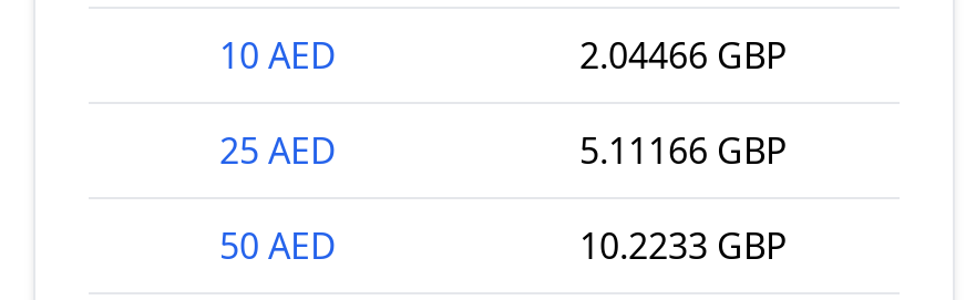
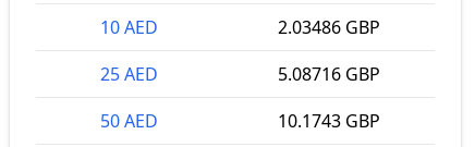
[579,31,788,80] 2.04466 GBP -> [277,15,380,39] 2.03486 GBP
[579,126,788,175] 5.11166 GBP -> [277,62,380,86] 5.08716 GBP
[579,221,788,270] 10.2233 GBP -> [277,109,380,133] 10.1743 GBP

